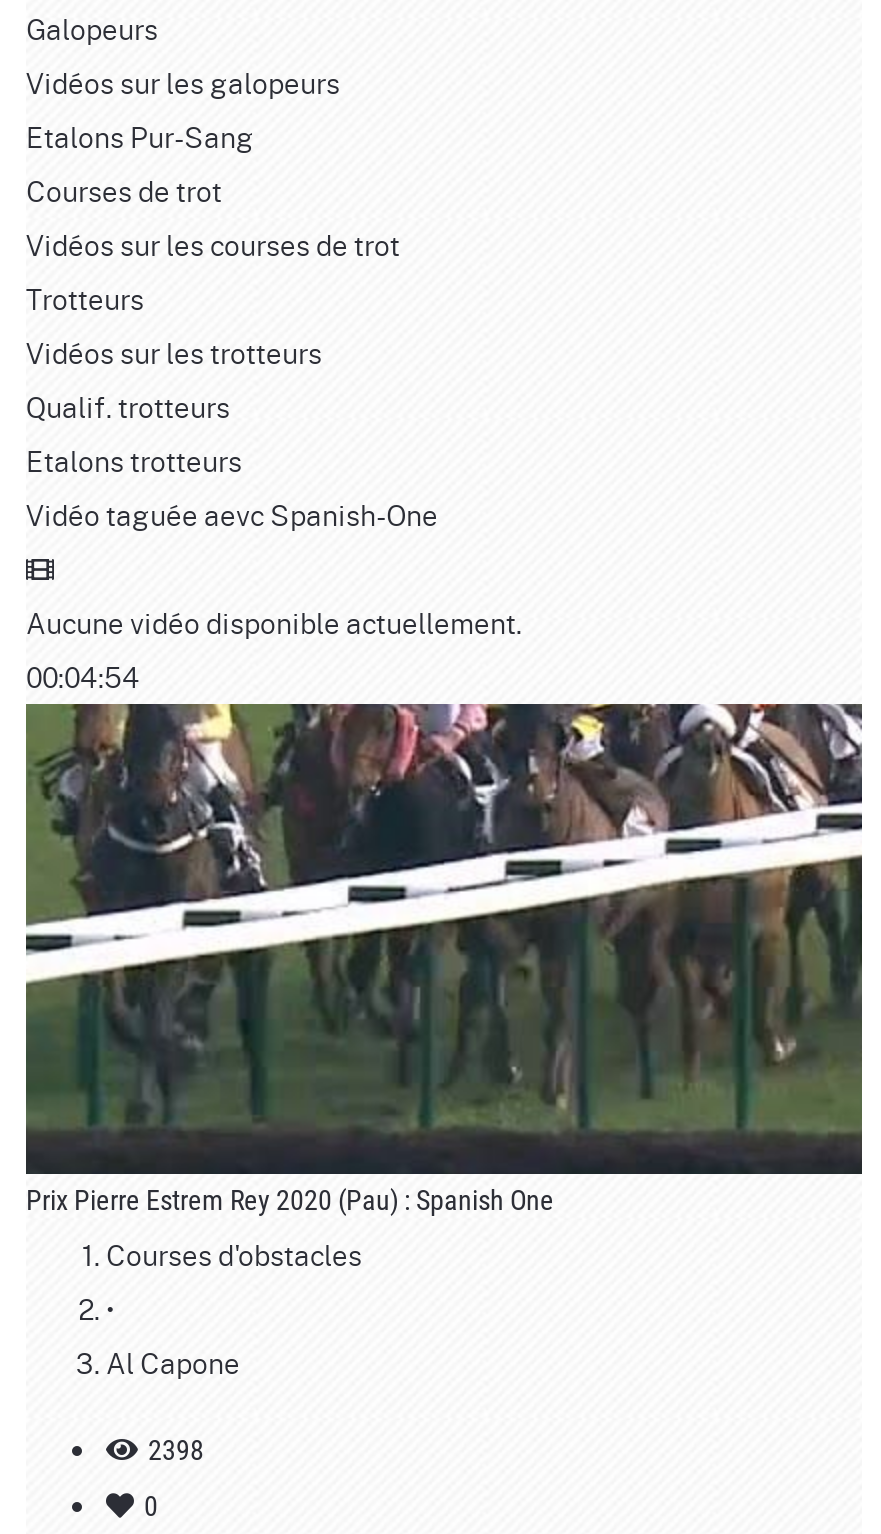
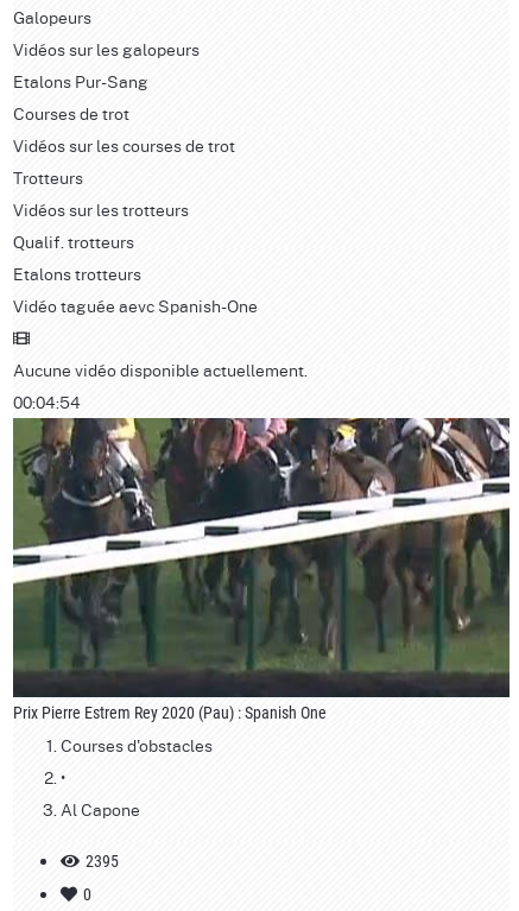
[142,1434,204,1466] 2398 -> [82,852,119,871] 2395

